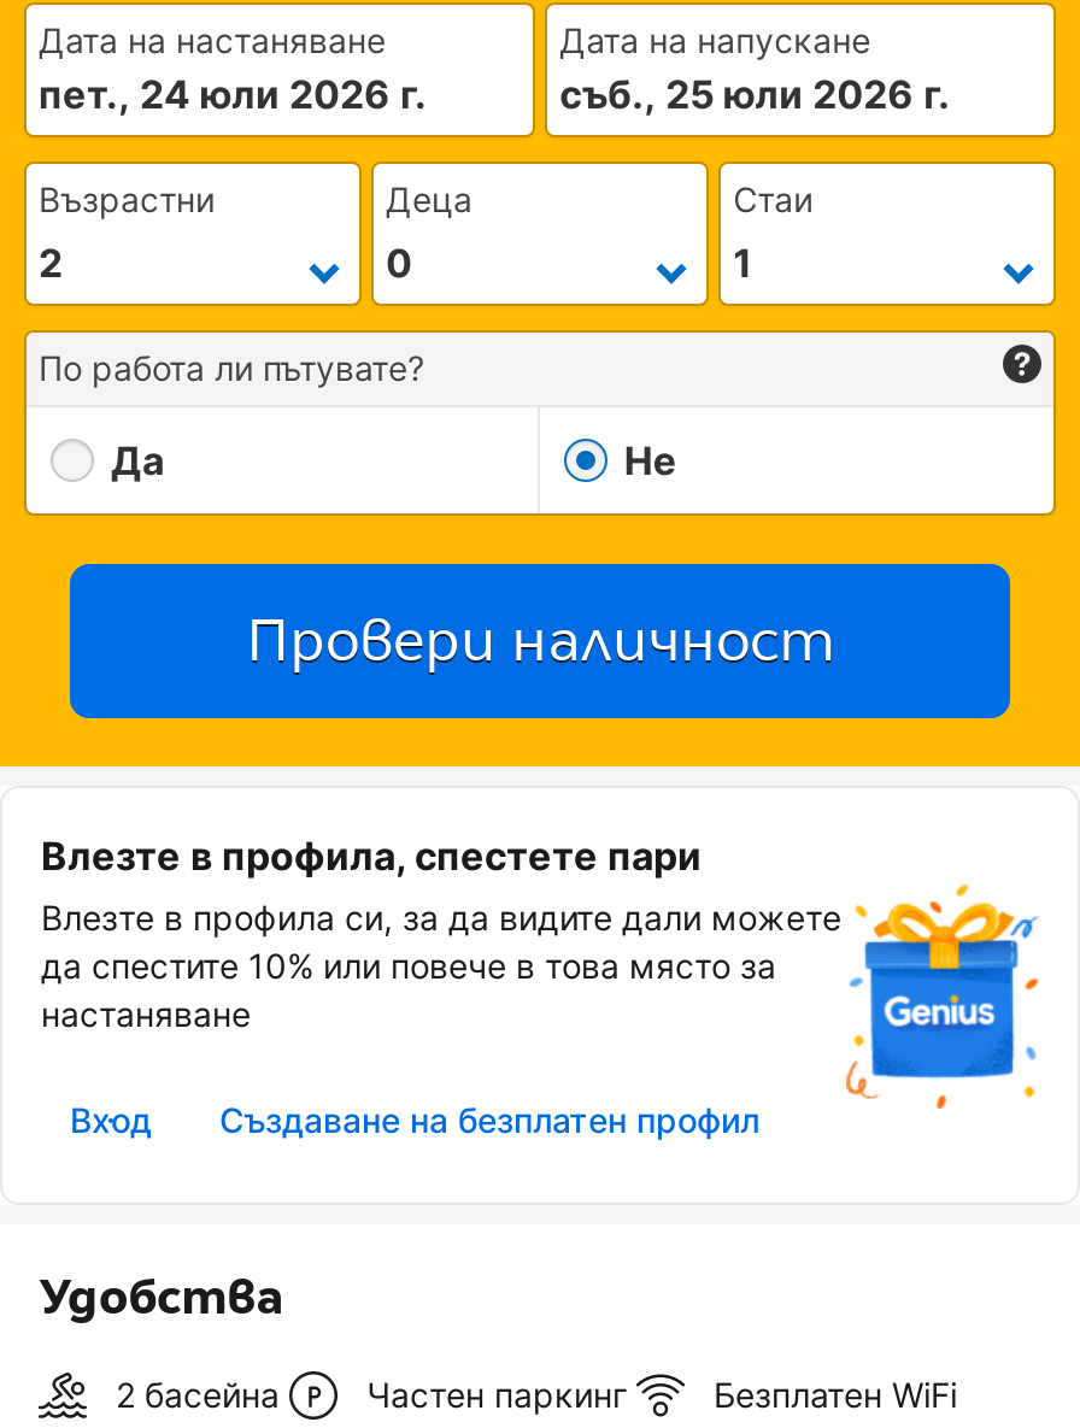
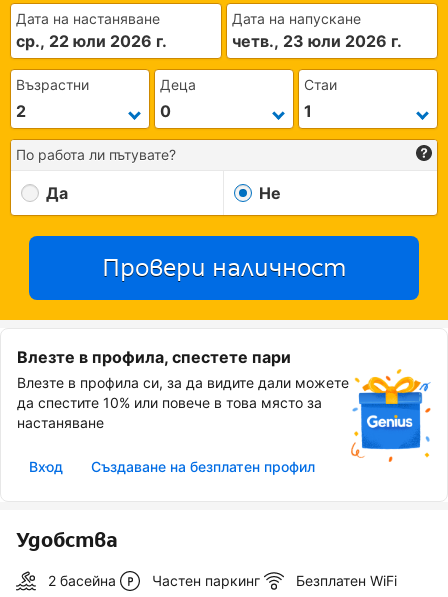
[39,70,427,118] пет., 24 юли 2026 г. -> [16,31,167,51] ср., 22 юли 2026 г.
[560,70,950,118] съб., 25 юли 2026 г. -> [232,31,402,51] четв., 23 юли 2026 г.

